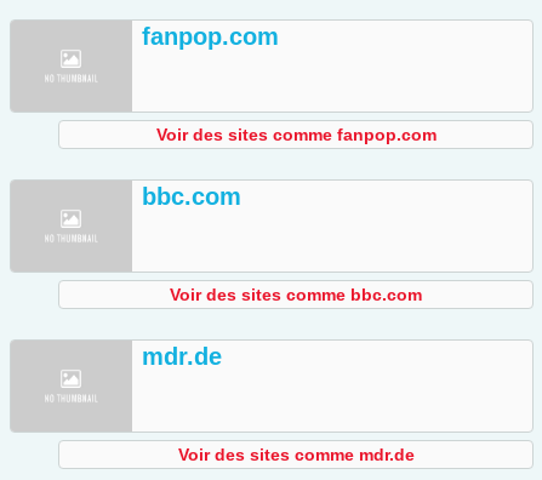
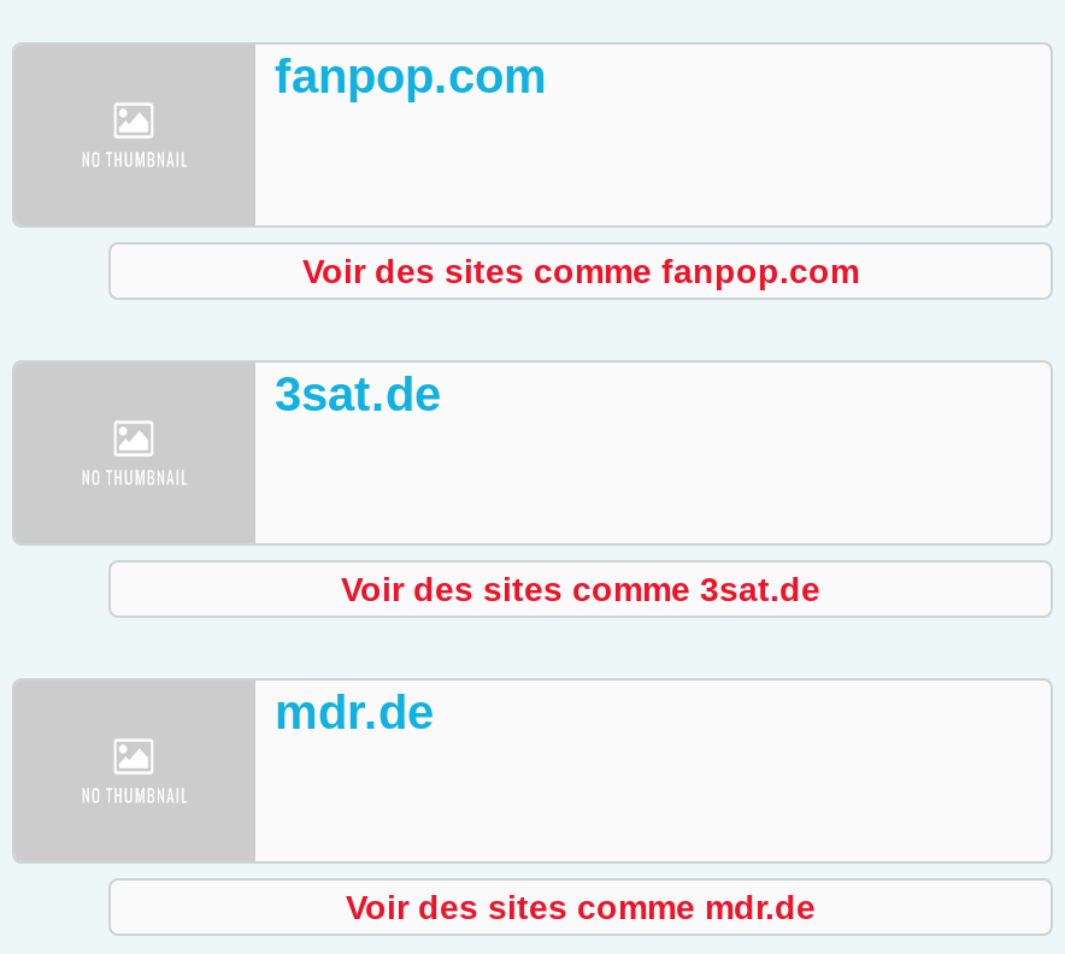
[142,183,241,210] bbc.com -> [275,368,441,421] 3sat.de
[170,285,422,304] Voir des sites comme bbc.com -> [341,570,820,609] Voir des sites comme 3sat.de

